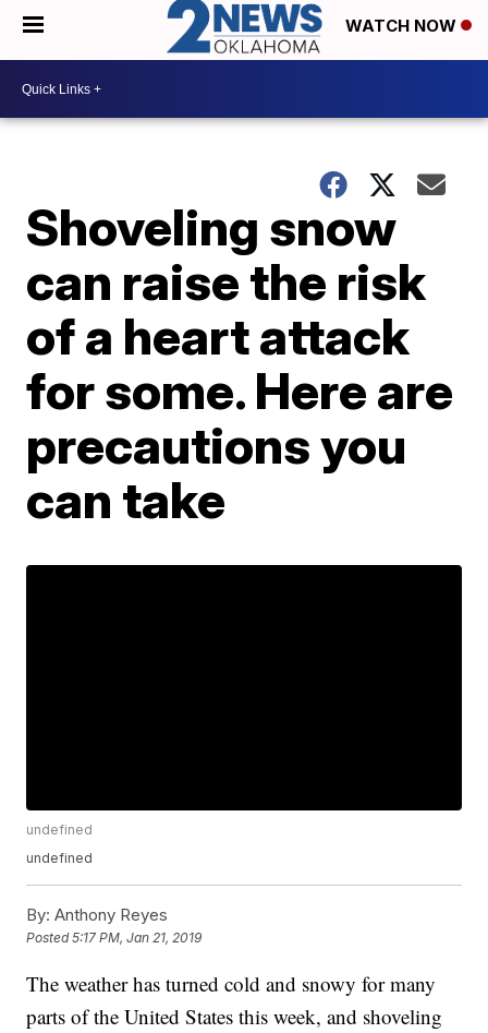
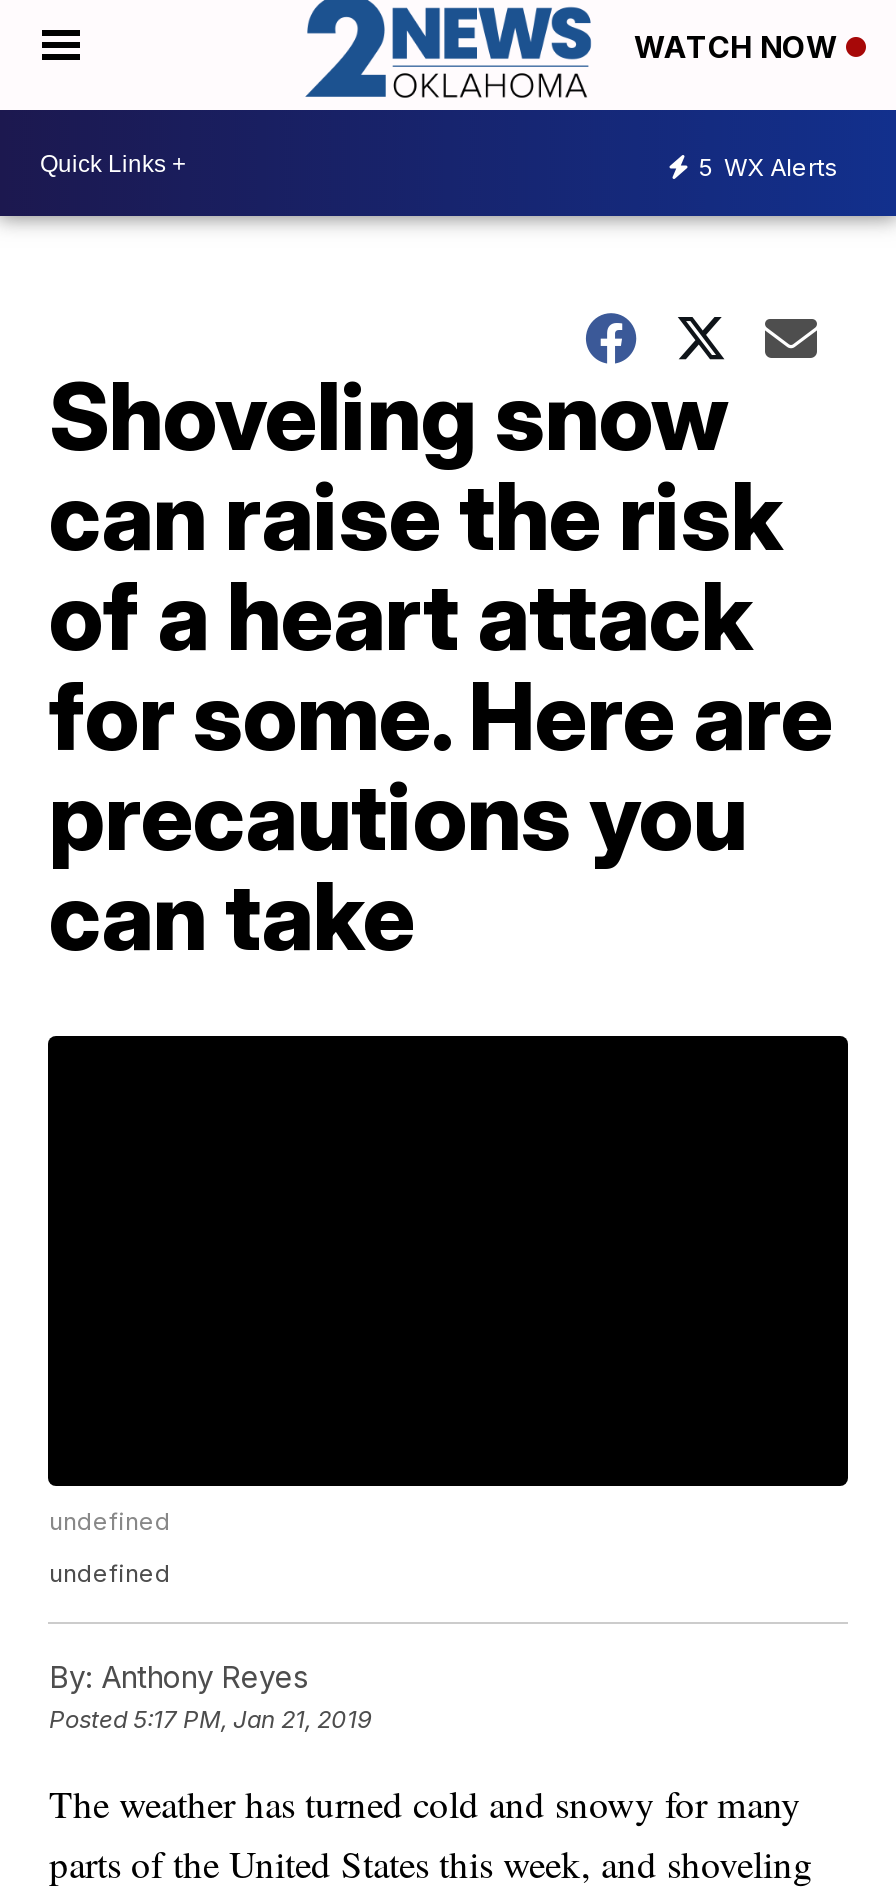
none -> [698,151,838,181] 5 WX Alerts

